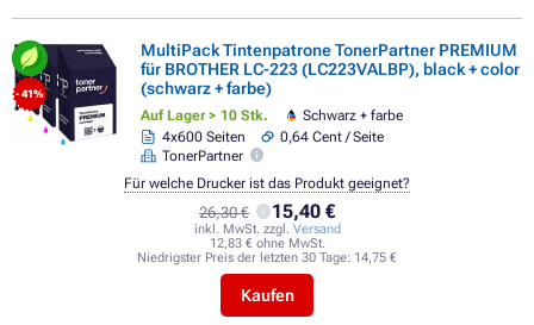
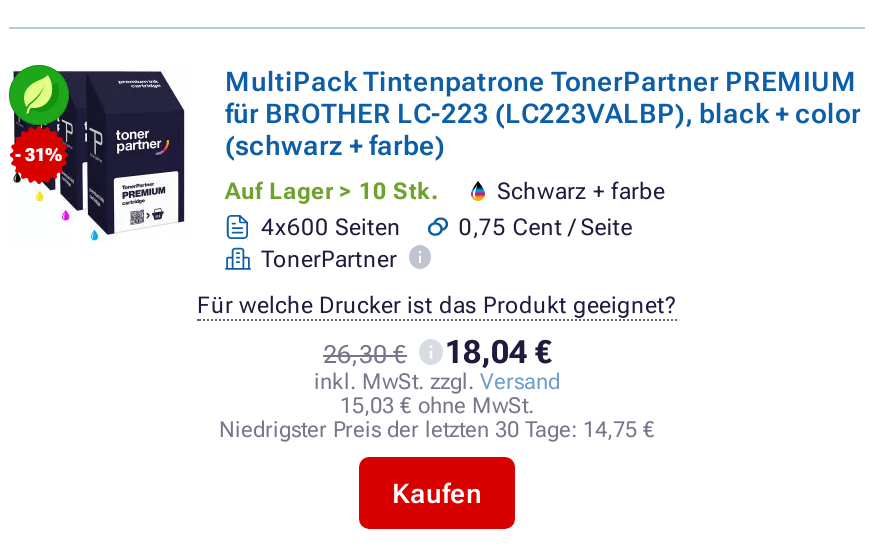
[15,89,44,100] - 41% -> [15,146,63,166] - 31%
[280,128,384,145] 0,64 Cent / Seite -> [459,213,633,241] 0,75 Cent / Seite
[199,200,335,223] 26,30 € 15,40 € -> [323,333,551,371] 26,30 € 18,04 €
[209,236,325,251] 12,83 € ohne MwSt. -> [340,393,534,419] 15,03 € ohne MwSt.

